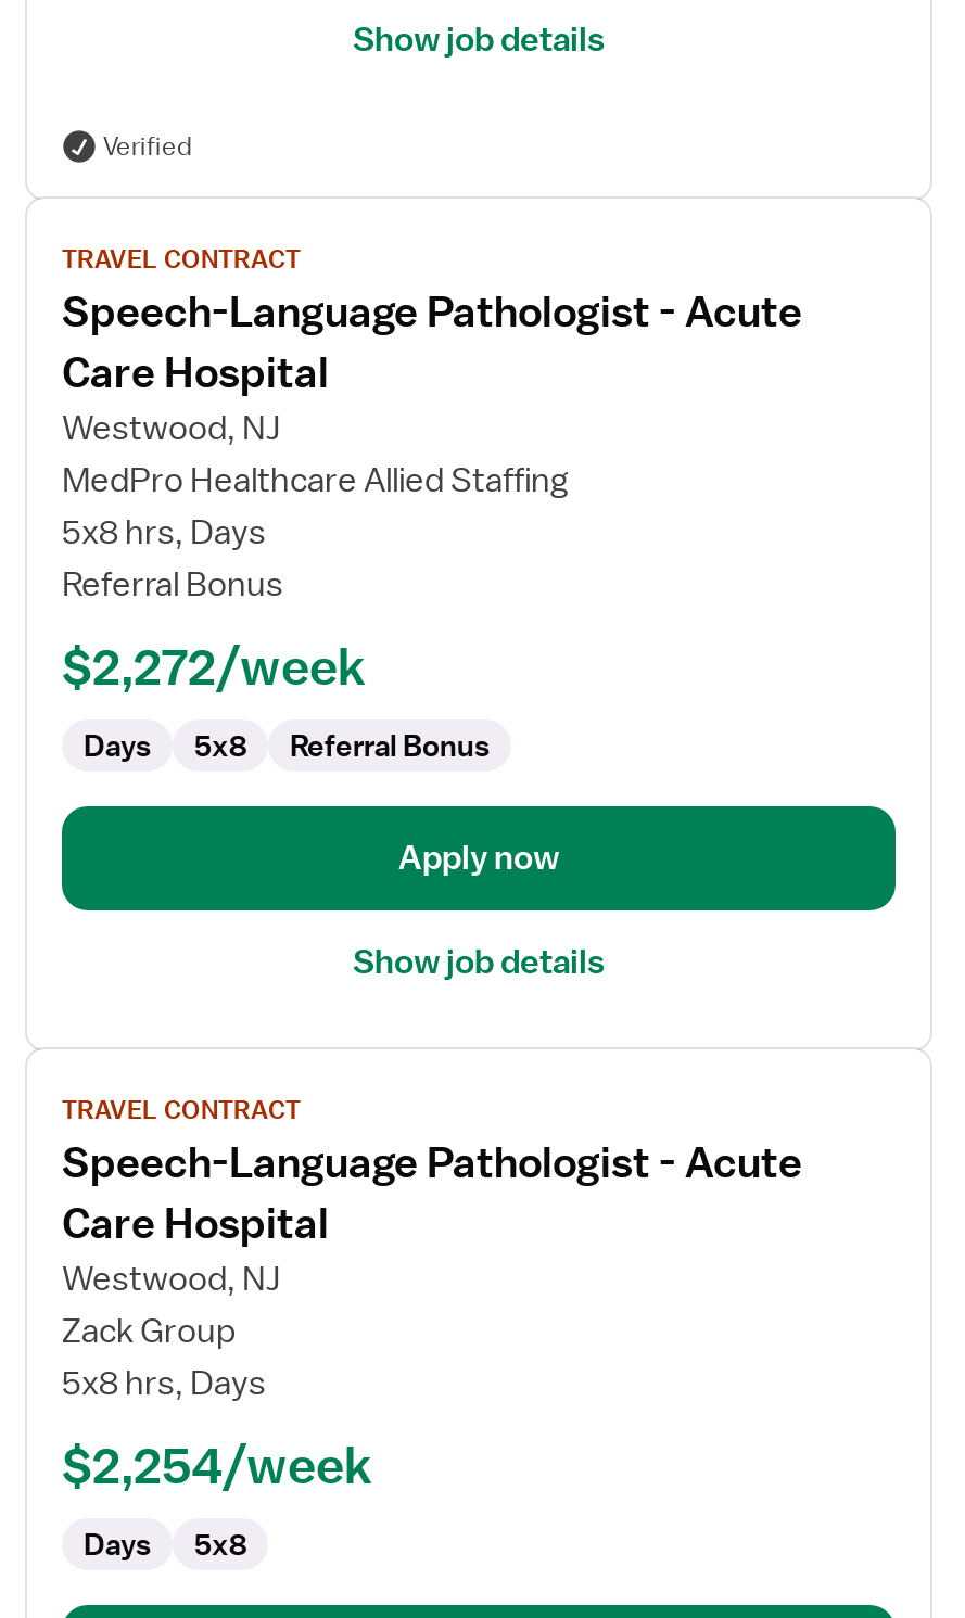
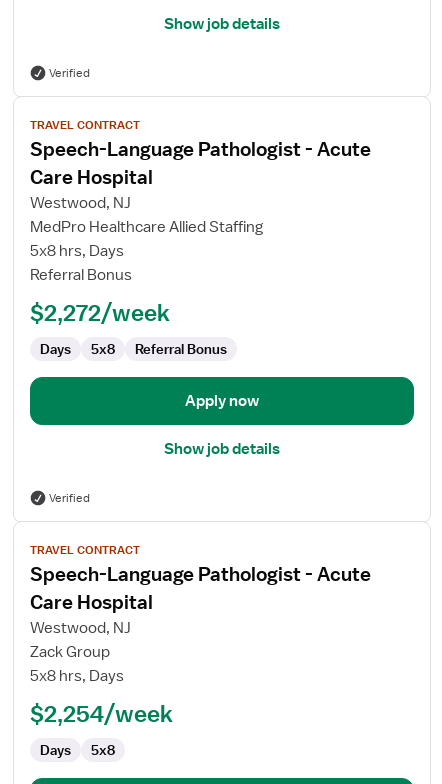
none -> [46,490,90,506] Verified

